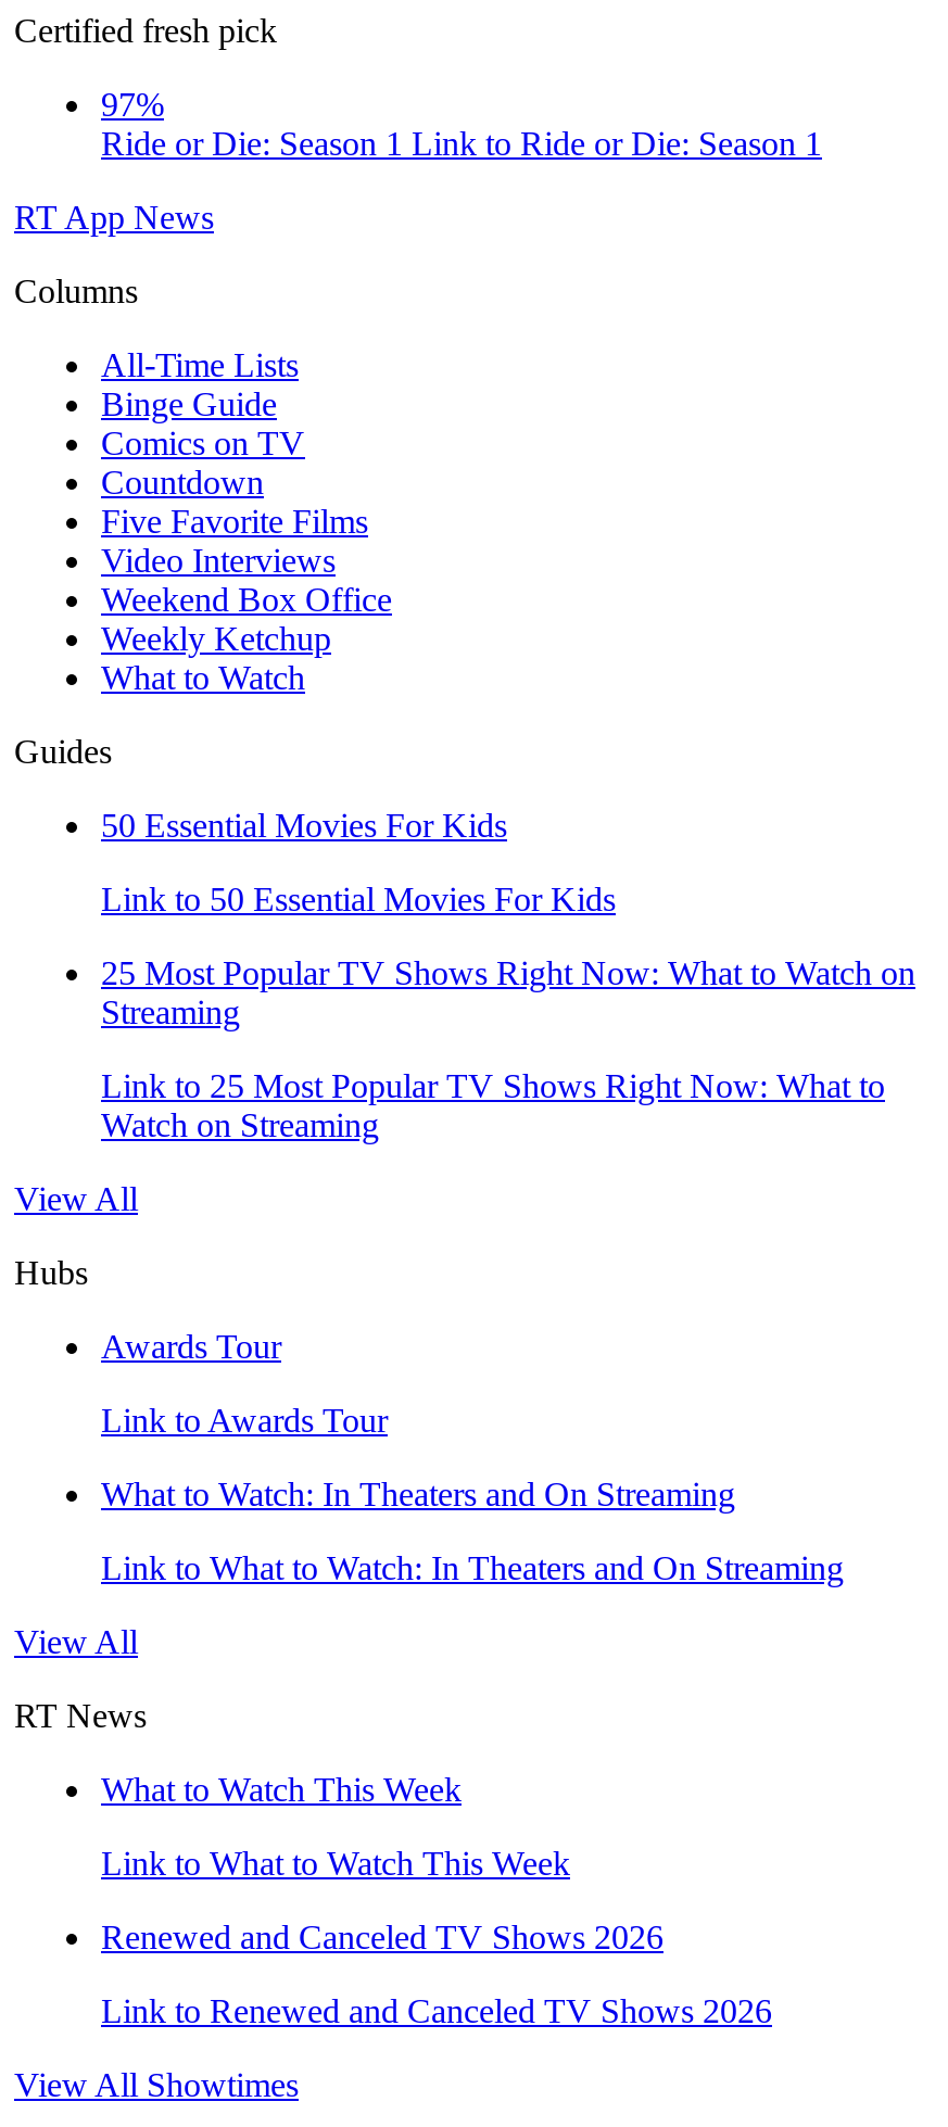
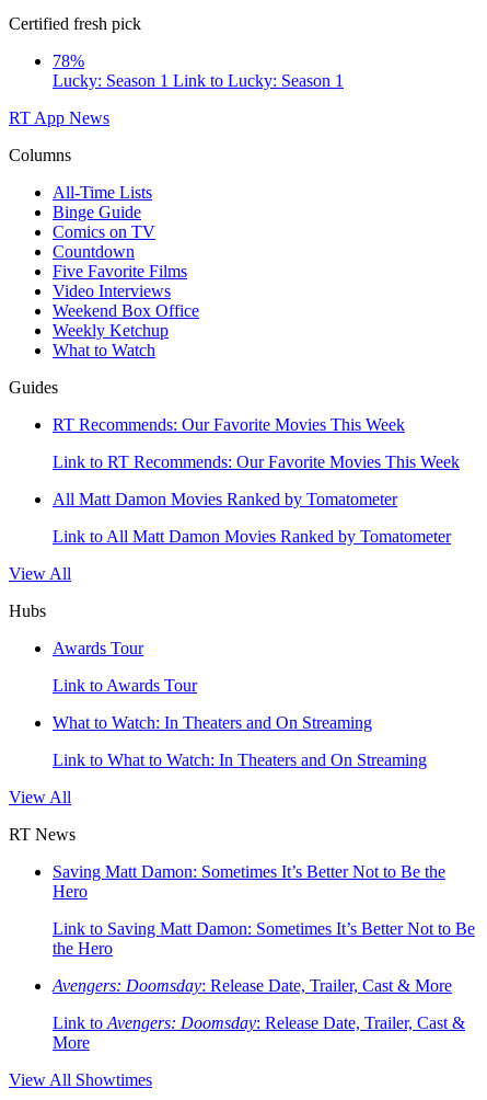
[101,86,822,162] 97% | Ride or Die: Season 1 Link to Ride or Die: Season 1 -> [53,51,344,90] 78% | Lucky: Season 1 Link to Lucky: Season 1
[101,807,507,844] 50 Essential Movies For Kids -> [53,415,405,434] RT Recommends: Our Favorite Movies This Week
[101,881,616,917] Link to 50 Essential Movies For Kids -> [53,452,460,471] Link to RT Recommends: Our Favorite Movies This Week
[101,954,915,1030] 25 Most Popular TV Shows Right Now: What to Watch on | Streaming -> [53,490,397,508] All Matt Damon Movies Ranked by Tomatometer
[101,1067,885,1143] Link to 25 Most Popular TV Shows Right Now: What to | Watch on Streaming -> [53,527,451,546] Link to All Matt Damon Movies Ranked by Tomatometer
moved [14,1180,844,1734] -> [9,564,427,844]: View All | Hubs | Awards Tour | Link to Awards Tour | What to Watch: In Theaters and On Streaming | Link to What to Watch: In Theaters and On Streaming | View All | RT News
[101,1771,462,1808] What to Watch This Week -> [53,862,445,901] Saving Matt Damon: Sometimes It’s Better Not to Be the | Hero
[101,1845,570,1882] Link to What to Watch This Week -> [53,919,475,958] Link to Saving Matt Damon: Sometimes It’s Better Not to Be | the Hero
[101,1919,663,1955] Renewed and Canceled TV Shows 2026 -> [53,976,452,995] Avengers: Doomsday: Release Date, Trailer, Cast & More
[101,1992,772,2029] Link to Renewed and Canceled TV Shows 2026 -> [53,1013,465,1052] Link to Avengers: Doomsday: Release Date, Trailer, Cast & | More

